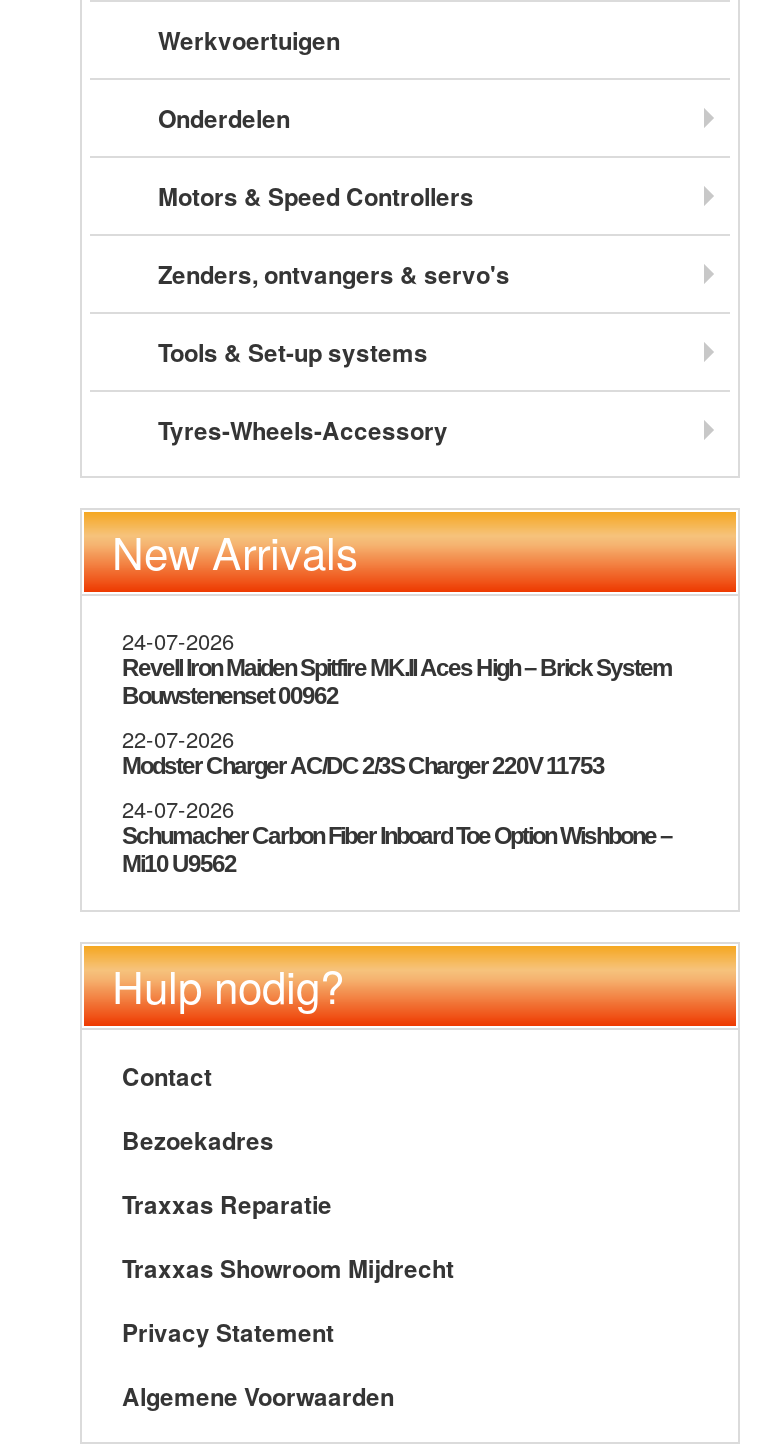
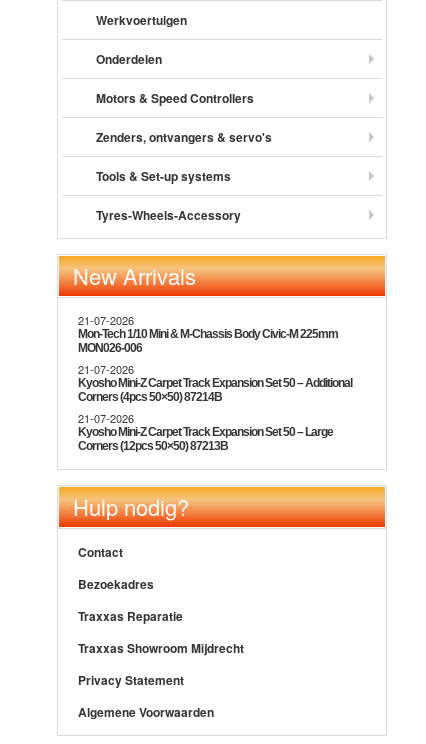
[122,625,672,879] 24-07-2026 | Revell Iron Maiden Spitfire MK.II Aces High – Brick System | Bouwstenenset 00962 | 22-07-2026 | Modster Charger AC/DC 2/3S Charger 220V 11753 | 24-07-2026 | Schumacher Carbon Fiber Inboard Toe Option Wishbone – | Mi10 U9562 -> [78,312,352,453] 21-07-2026 | Mon-Tech 1/10 Mini & M-Chassis Body Civic-M 225mm | MON026-006 | 21-07-2026 | Kyosho Mini-Z Carpet Track Expansion Set 50 – Additional | Corners (4pcs 50×50) 87214B | 21-07-2026 | Kyosho Mini-Z Carpet Track Expansion Set 50 – Large | Corners (12pcs 50×50) 87213B

